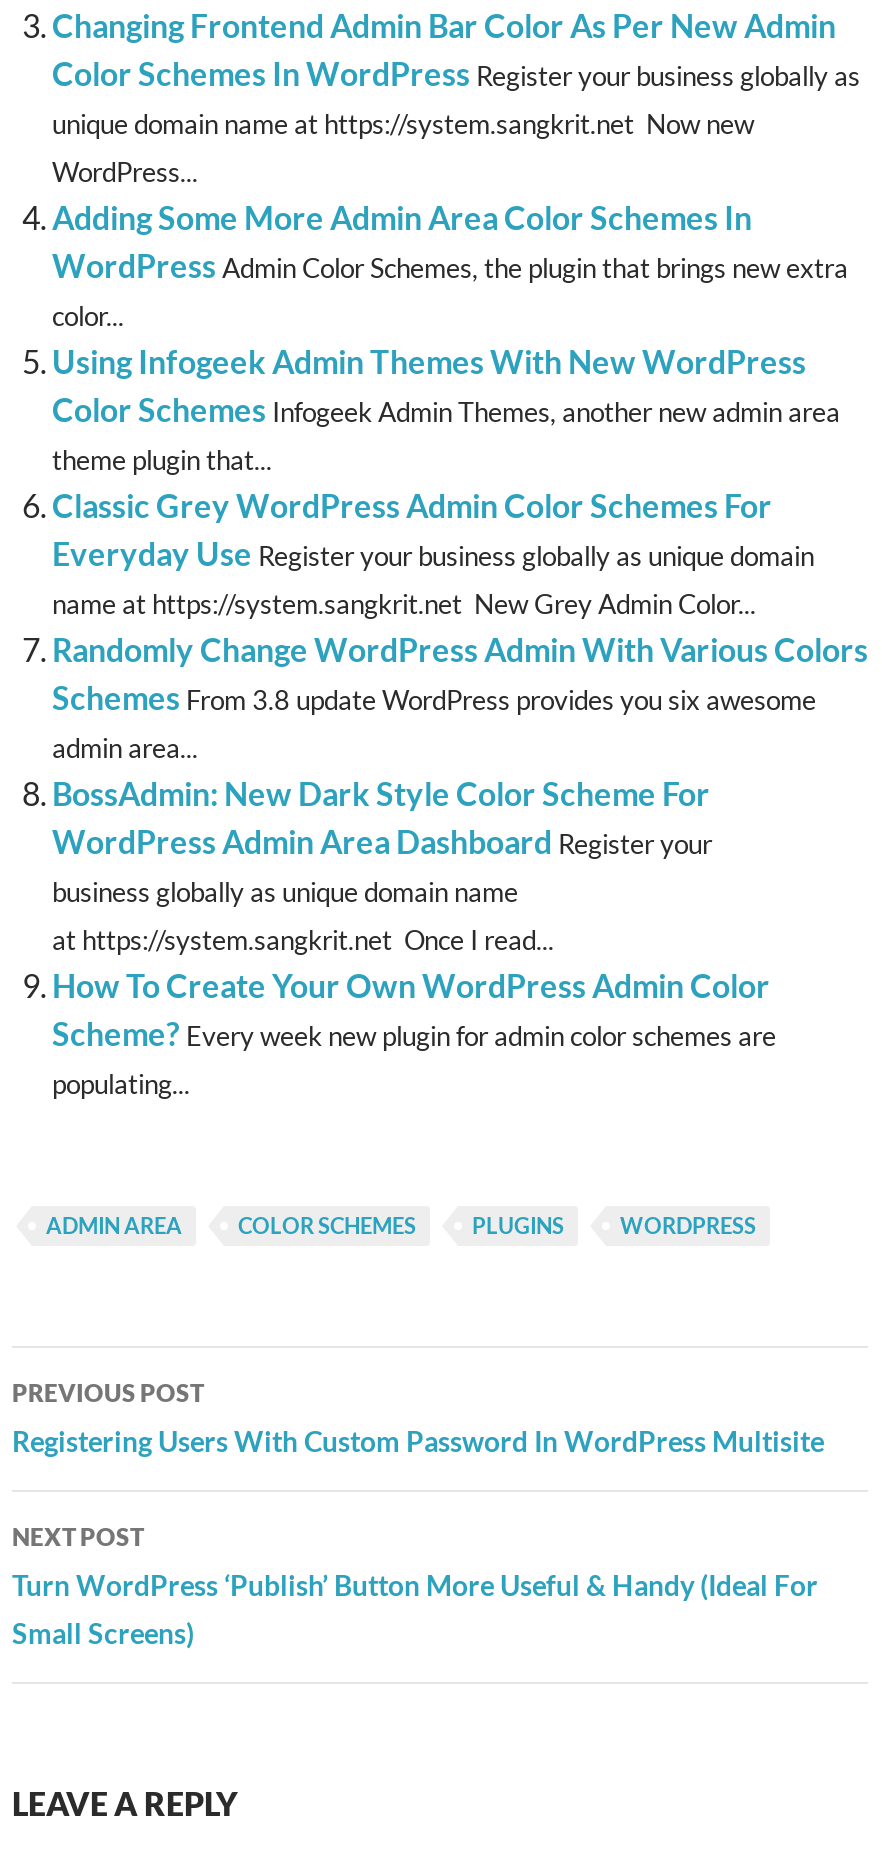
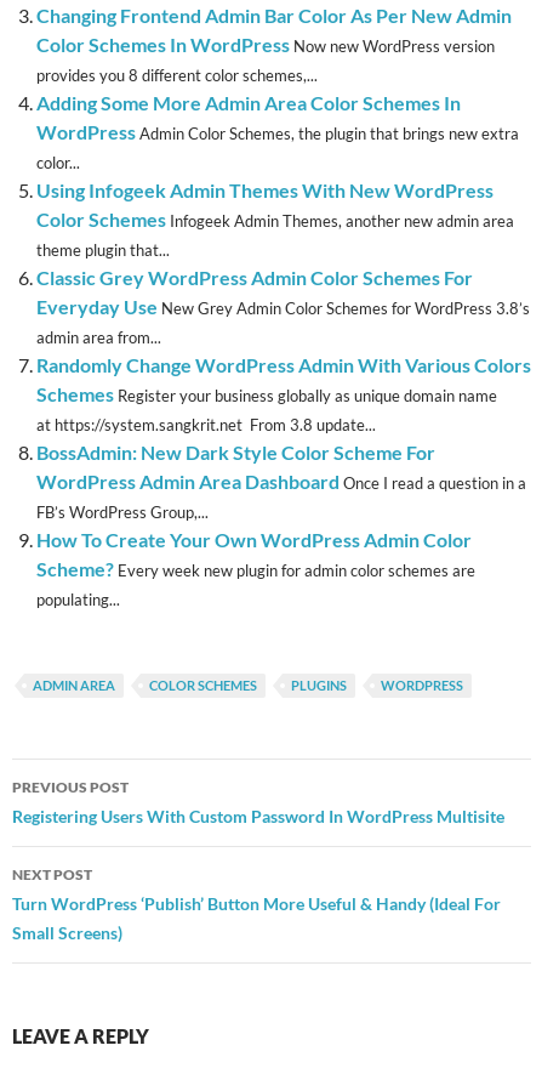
[52,53,860,187] Color Schemes In WordPress Register your business globally as | unique domain name at https://system.sangkrit.net Now new | WordPress... -> [36,32,495,85] Color Schemes In WordPress Now new WordPress version | provides you 8 different color schemes,...
[52,533,814,619] Everyday Use Register your business globally as unique domain | name at https://system.sangkrit.net New Grey Admin Color... -> [36,295,530,347] Everyday Use New Grey Admin Color Schemes for WordPress 3.8’s | admin area from...
[52,677,816,763] Schemes From 3.8 update WordPress provides you six awesome | admin area... -> [36,382,497,434] Schemes Register your business globally as unique domain name | at https://system.sangkrit.net From 3.8 update...
[52,821,712,955] WordPress Admin Area Dashboard Register your | business globally as unique domain name | at https://system.sangkrit.net Once I read... -> [36,469,526,521] WordPress Admin Area Dashboard Once I read a question in a | FB’s WordPress Group,...

